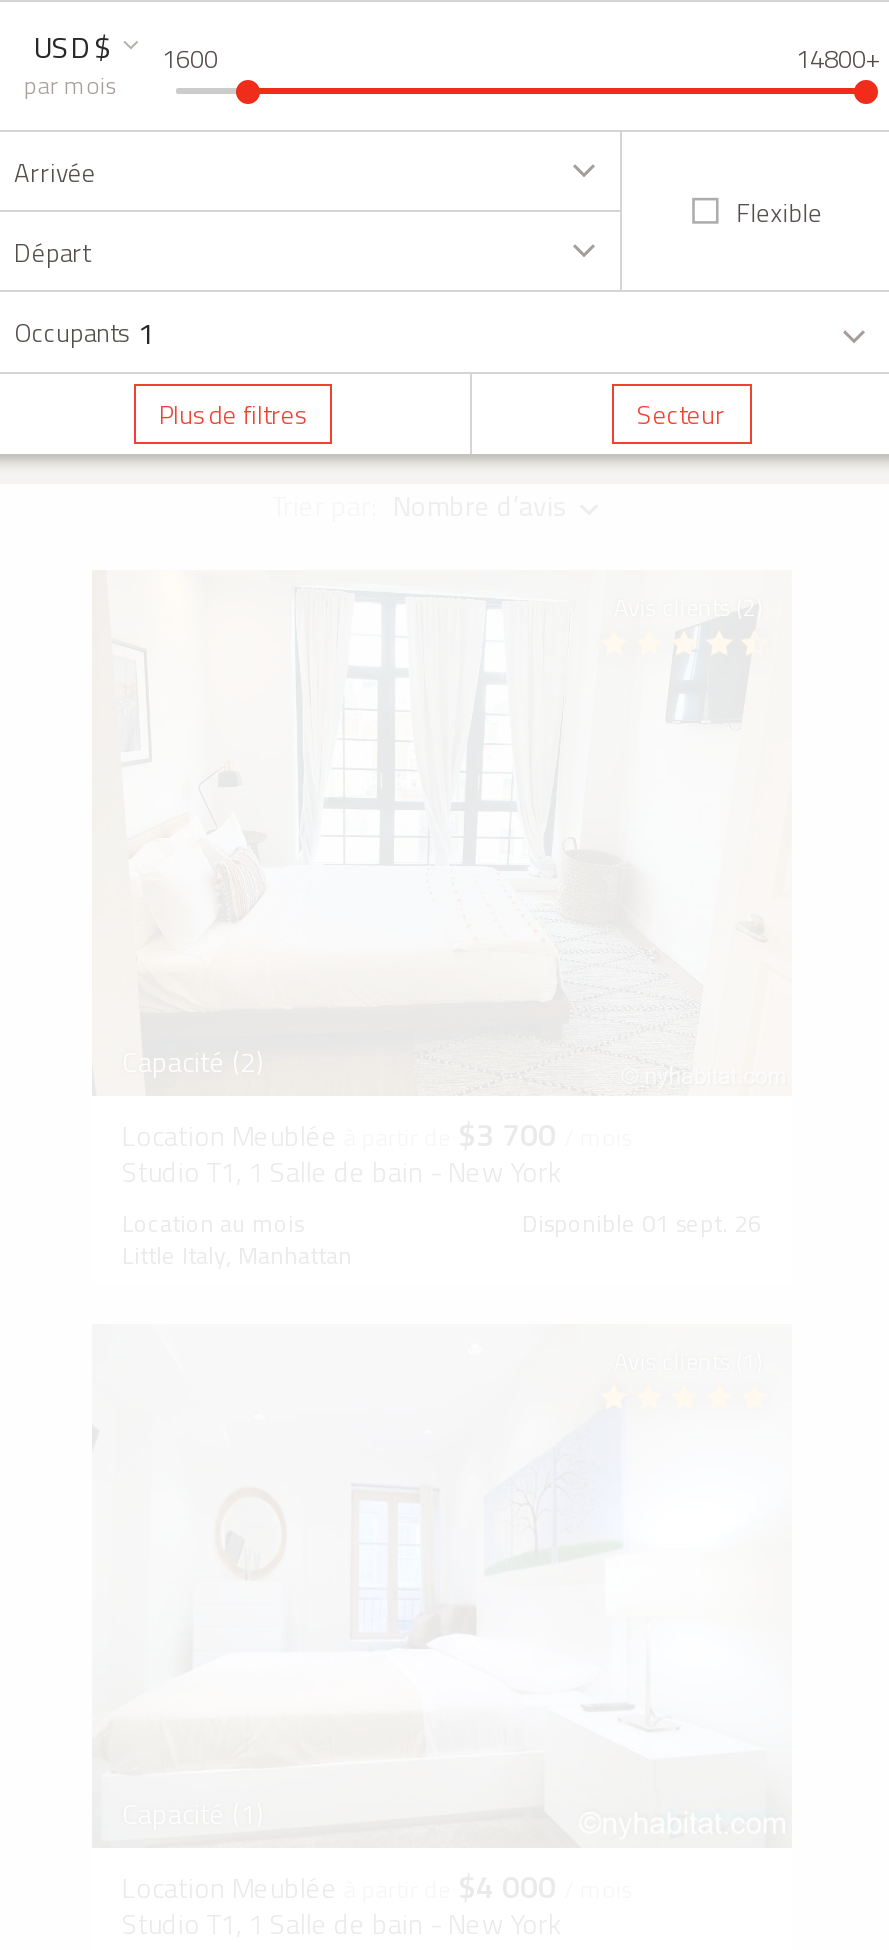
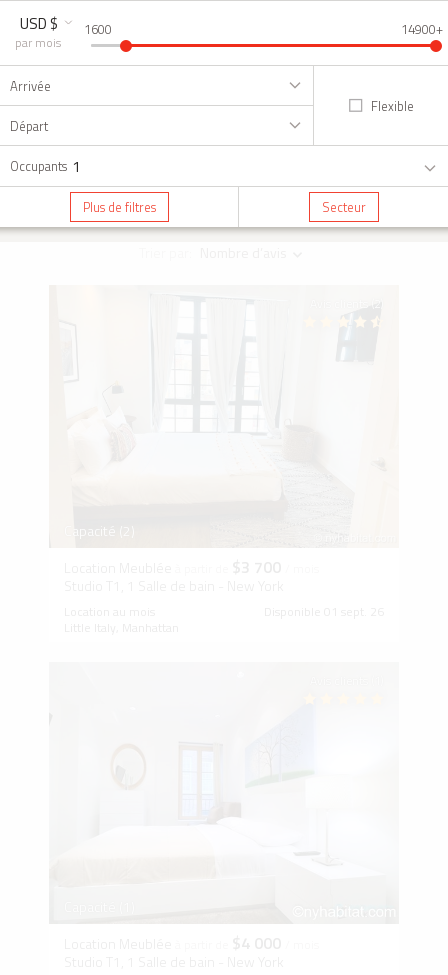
[796,38,880,78] 14800+ -> [401,19,443,39] 14900+

